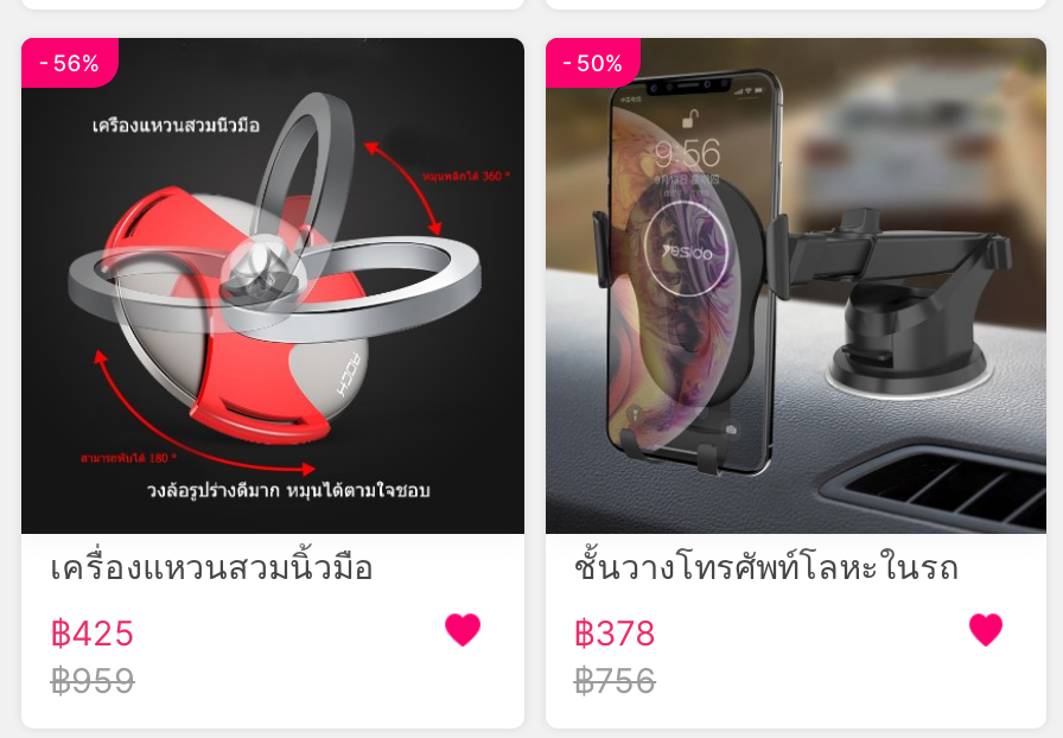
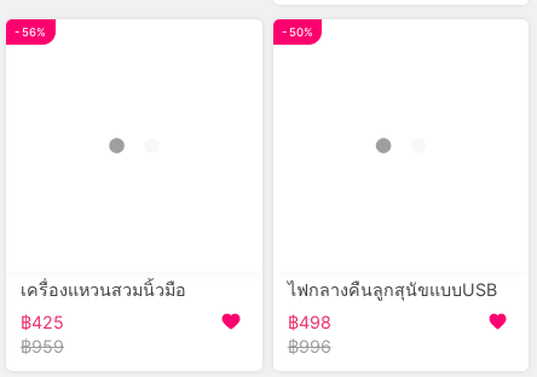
[19,36,527,536] [image] -> none
[543,36,1049,536] [image] -> none
[573,547,960,588] ชั้นวางโทรศัพท์โลหะในรถ -> [287,279,497,299] ไฟกลางคืนลูกสุนัขแบบUSB
[573,612,656,699] ฿378 | ฿756 -> [287,311,331,356] ฿498 | ฿996

